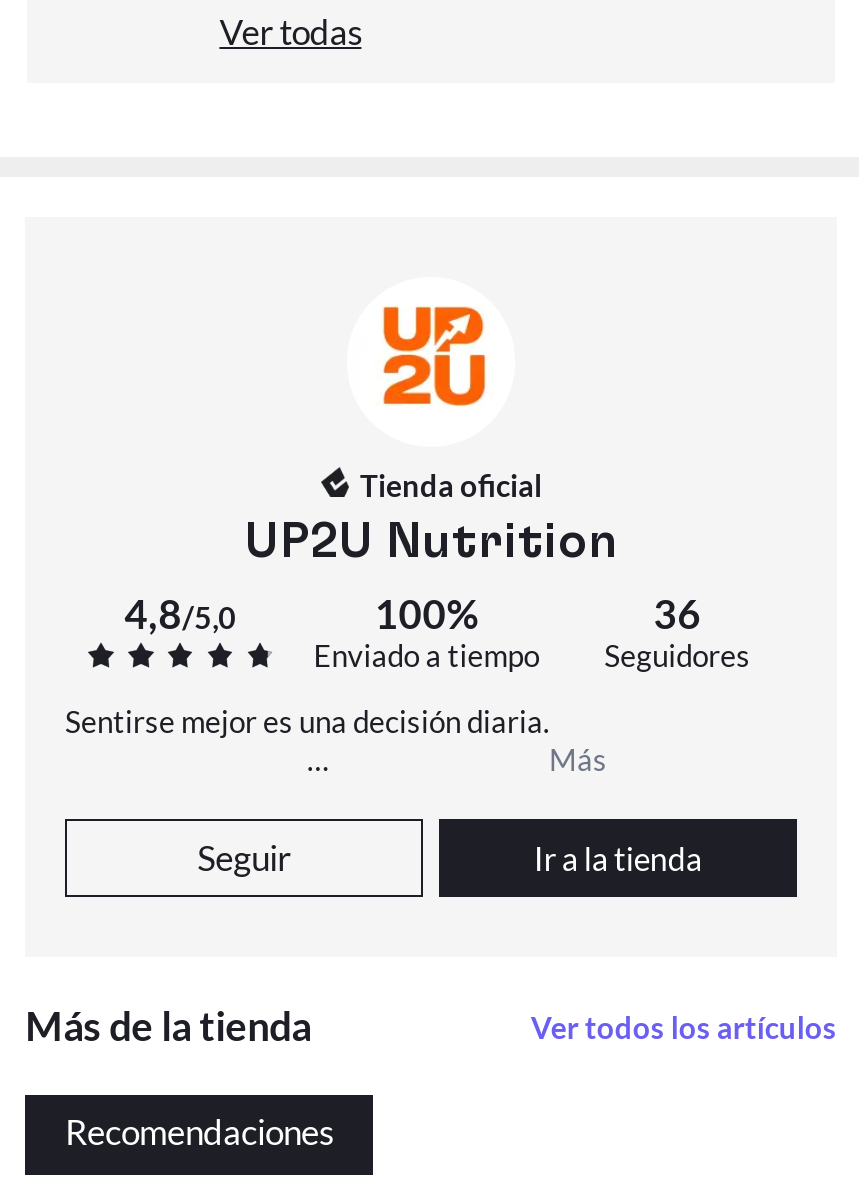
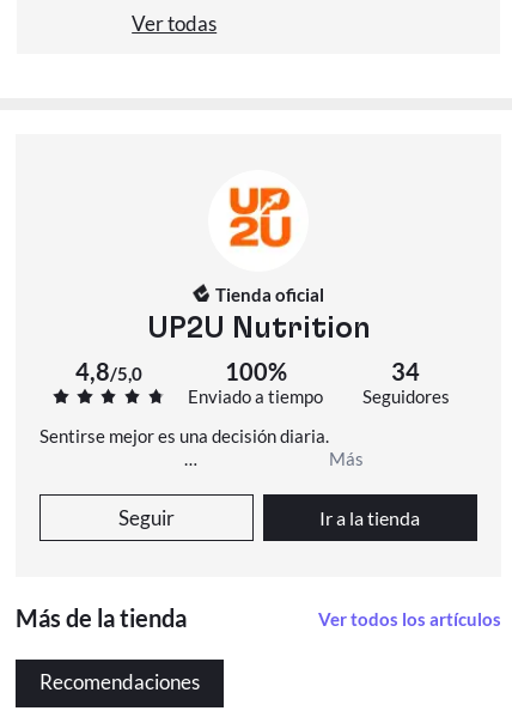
[653,588,701,636] 36 -> [391,356,420,385] 34

